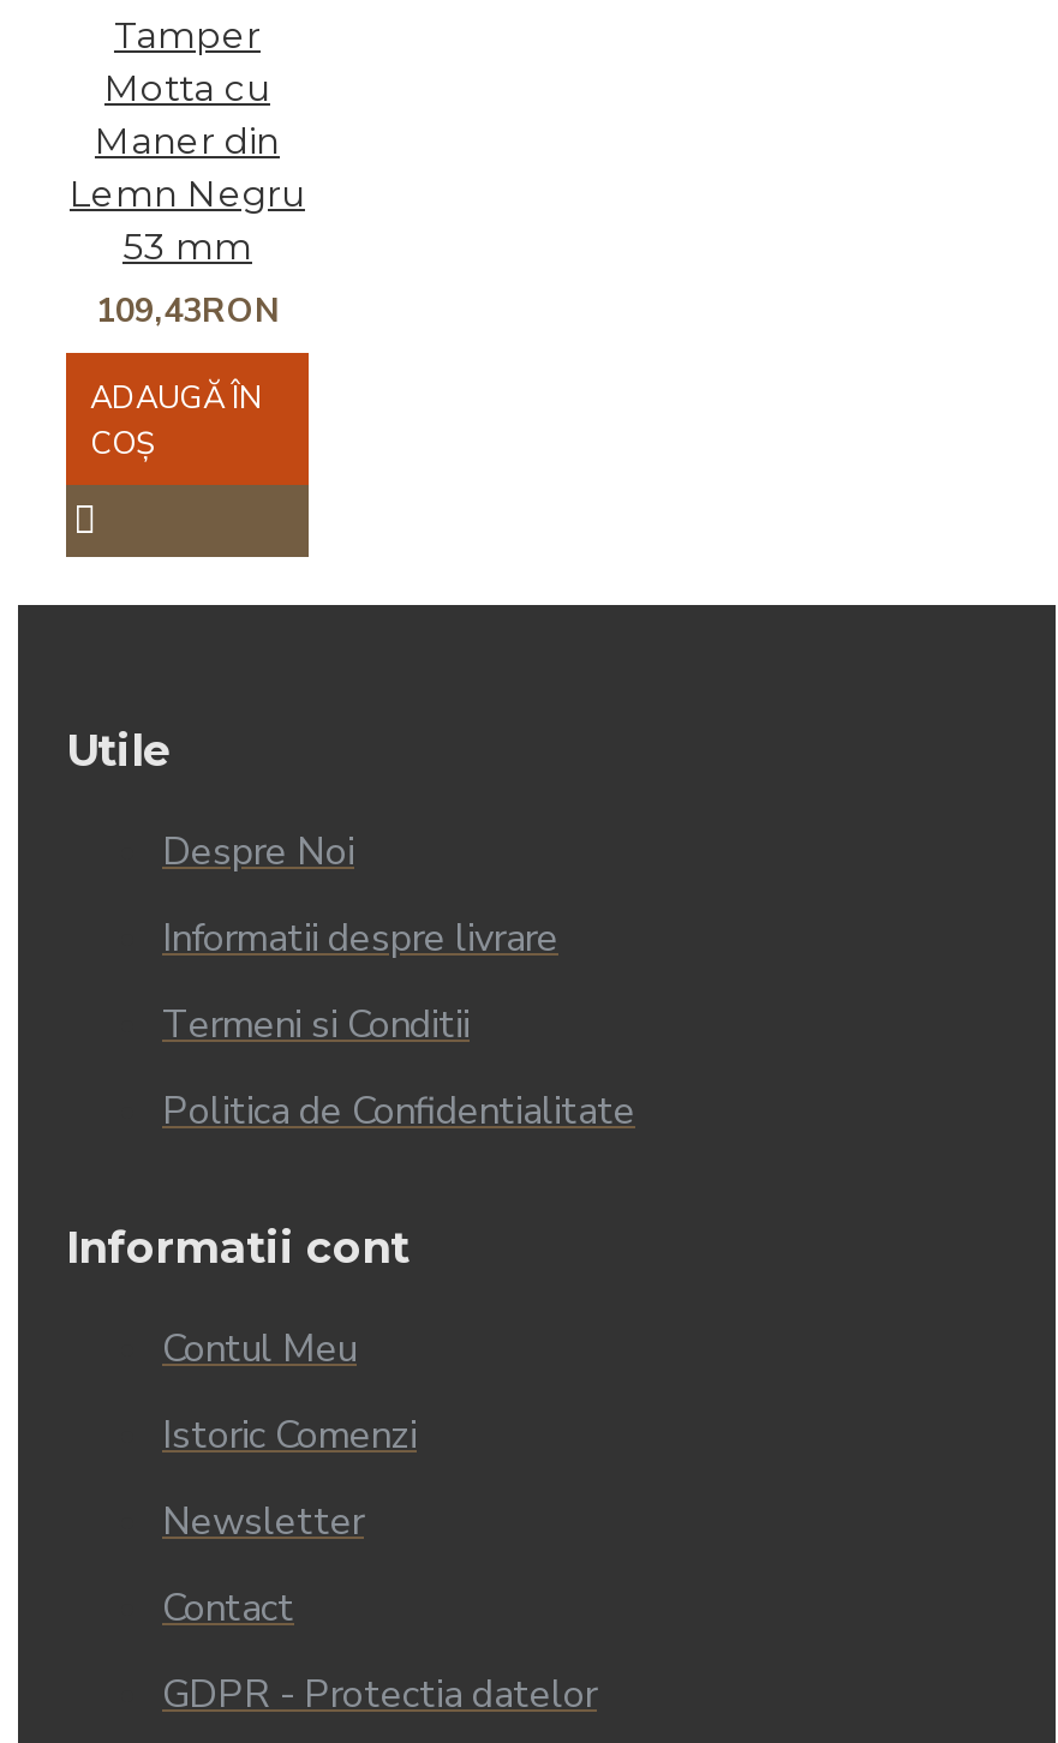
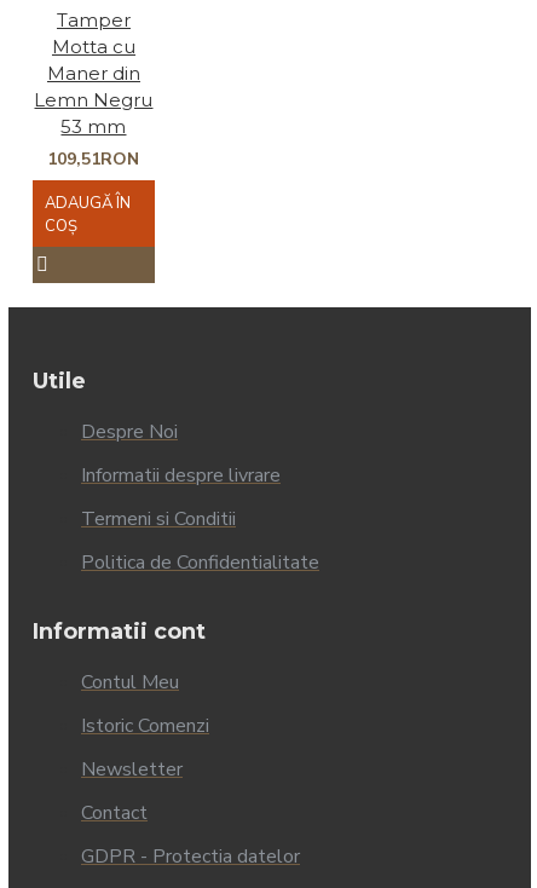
[96,287,279,333] 109,43RON -> [48,147,140,170] 109,51RON

